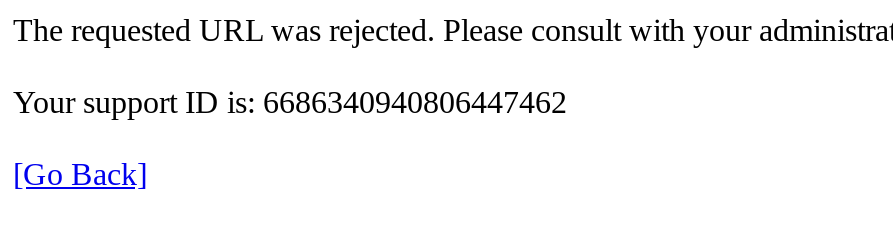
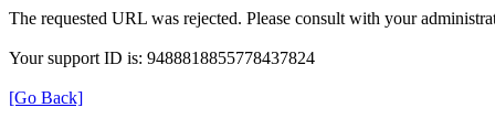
[13,85,567,119] Your support ID is: 6686340940806447462 -> [9,49,315,67] Your support ID is: 9488818855778437824

